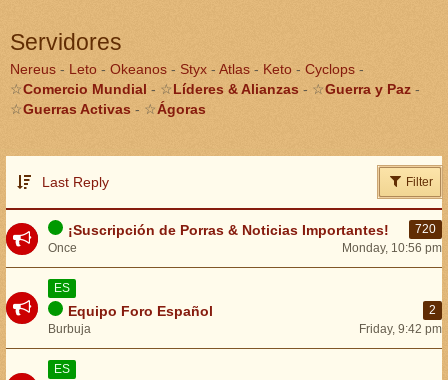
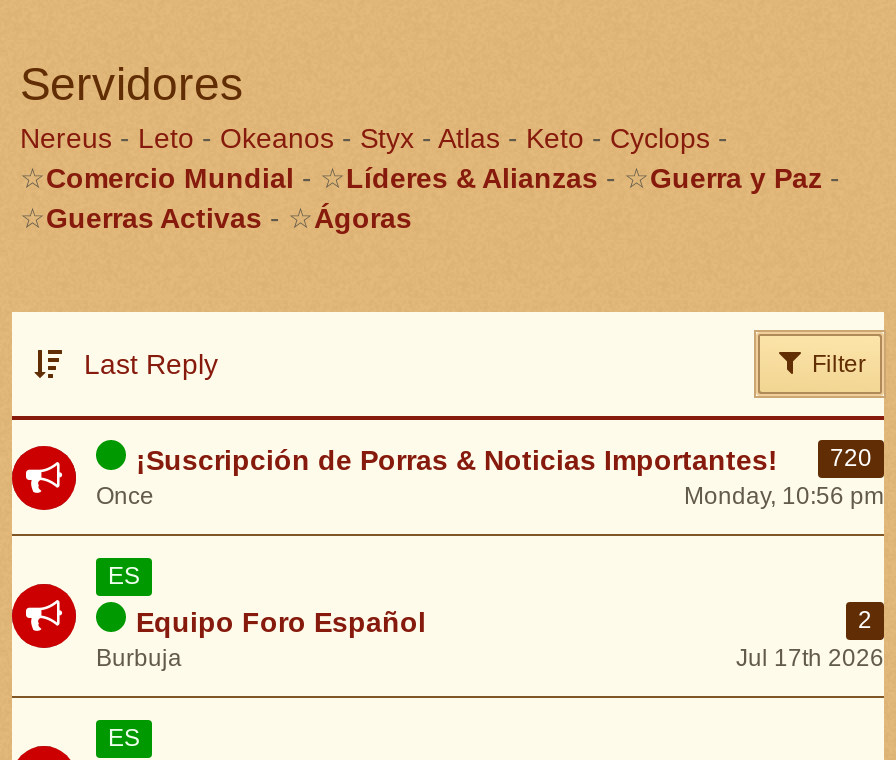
[359,322,442,336] Friday, 9:42 pm -> [736,644,884,672] Jul 17th 2026

